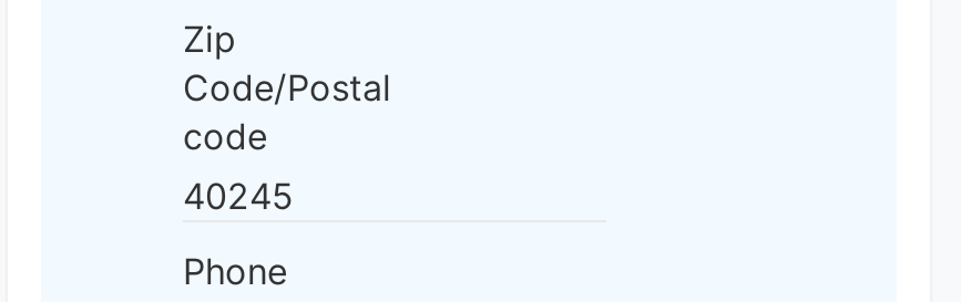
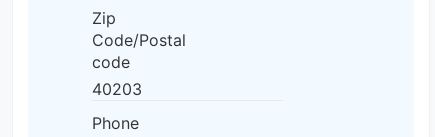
[183,173,294,217] 40245 -> [92,79,142,99] 40203

